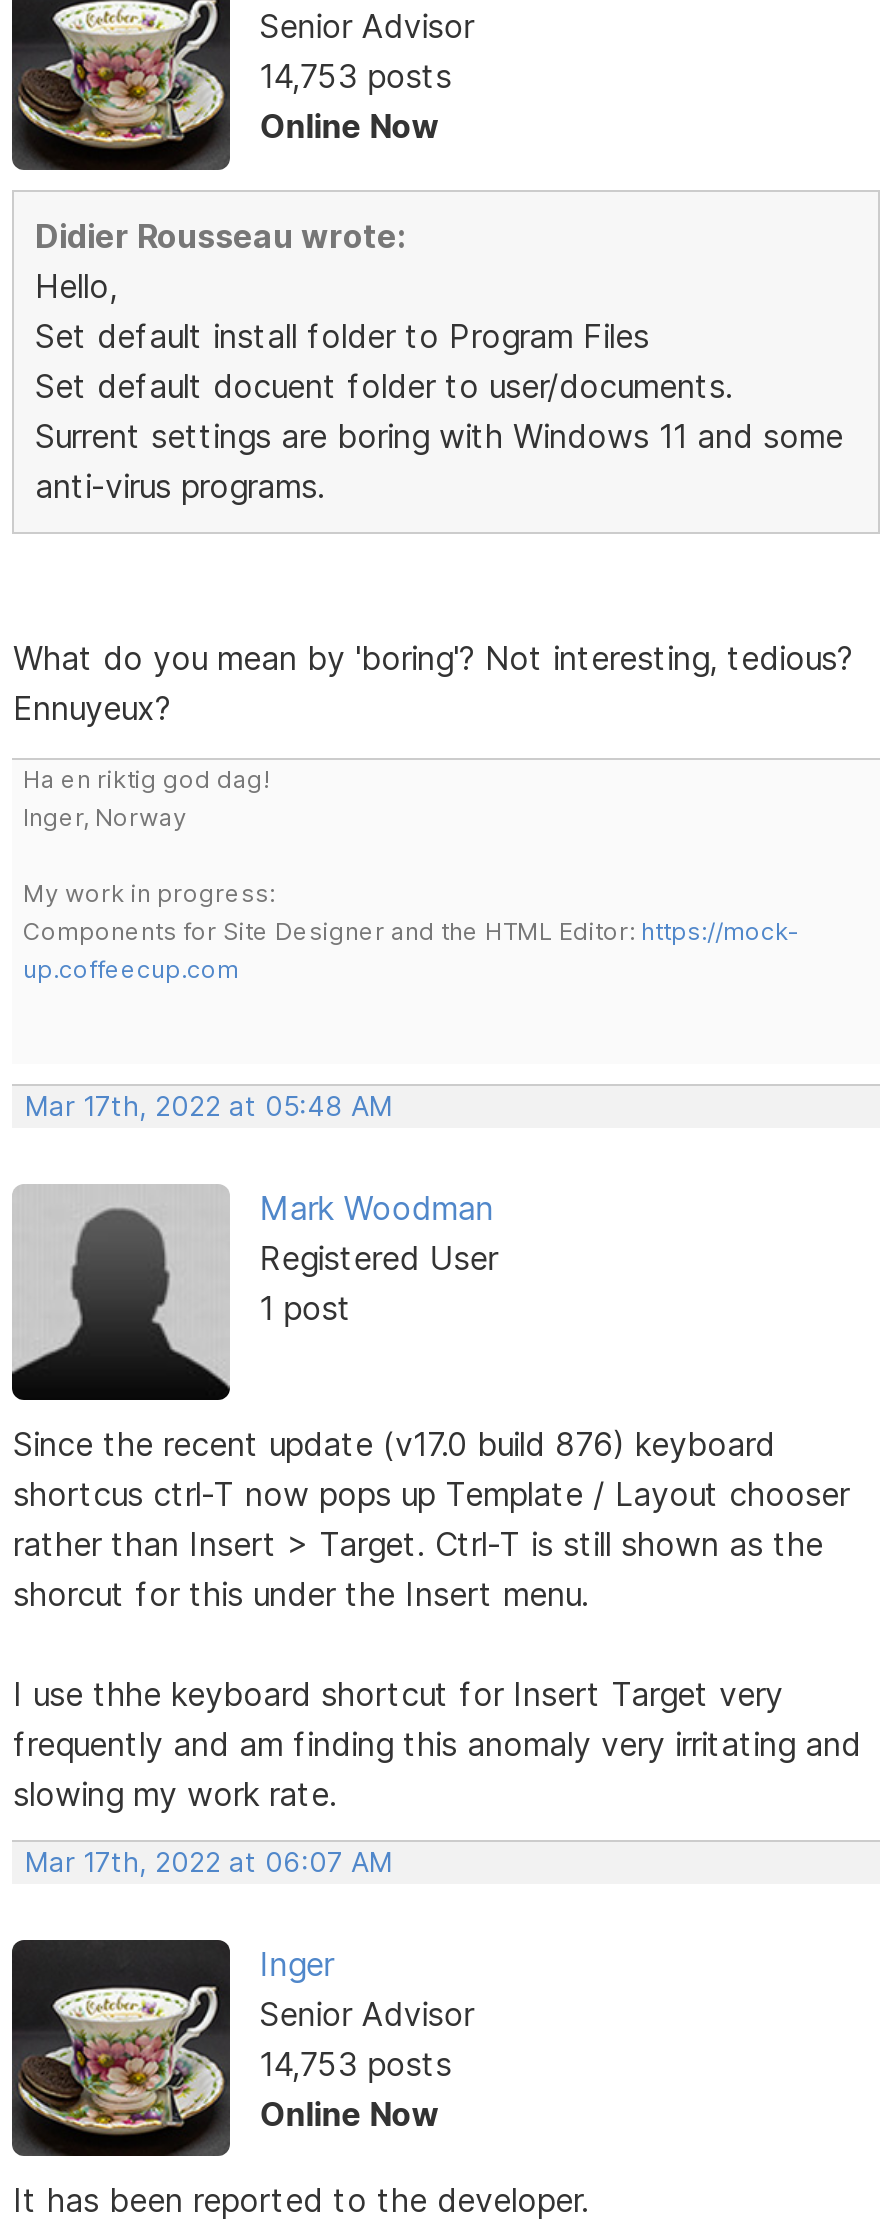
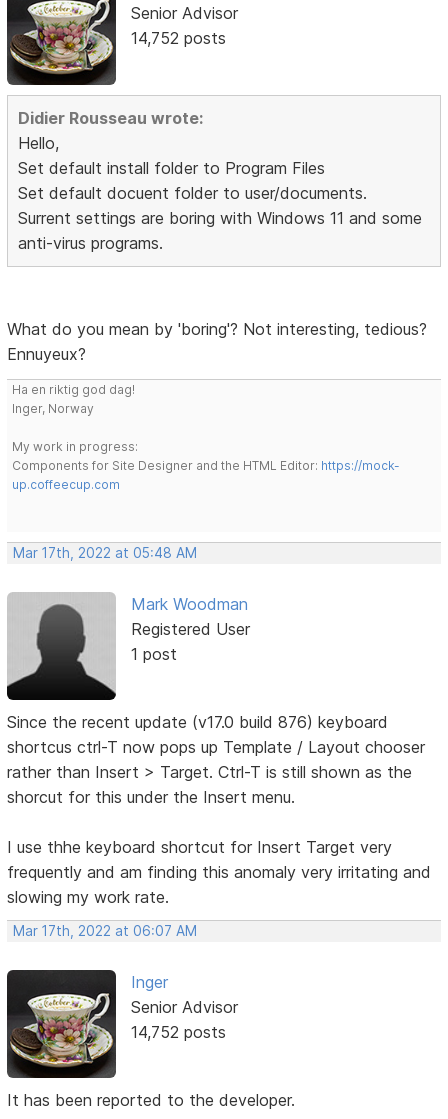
[259,57,451,147] 14,753 posts | Online Now -> [131,28,226,48] 14,752 posts
[259,2044,451,2134] 14,753 posts | Online Now -> [131,1022,226,1042] 14,752 posts

